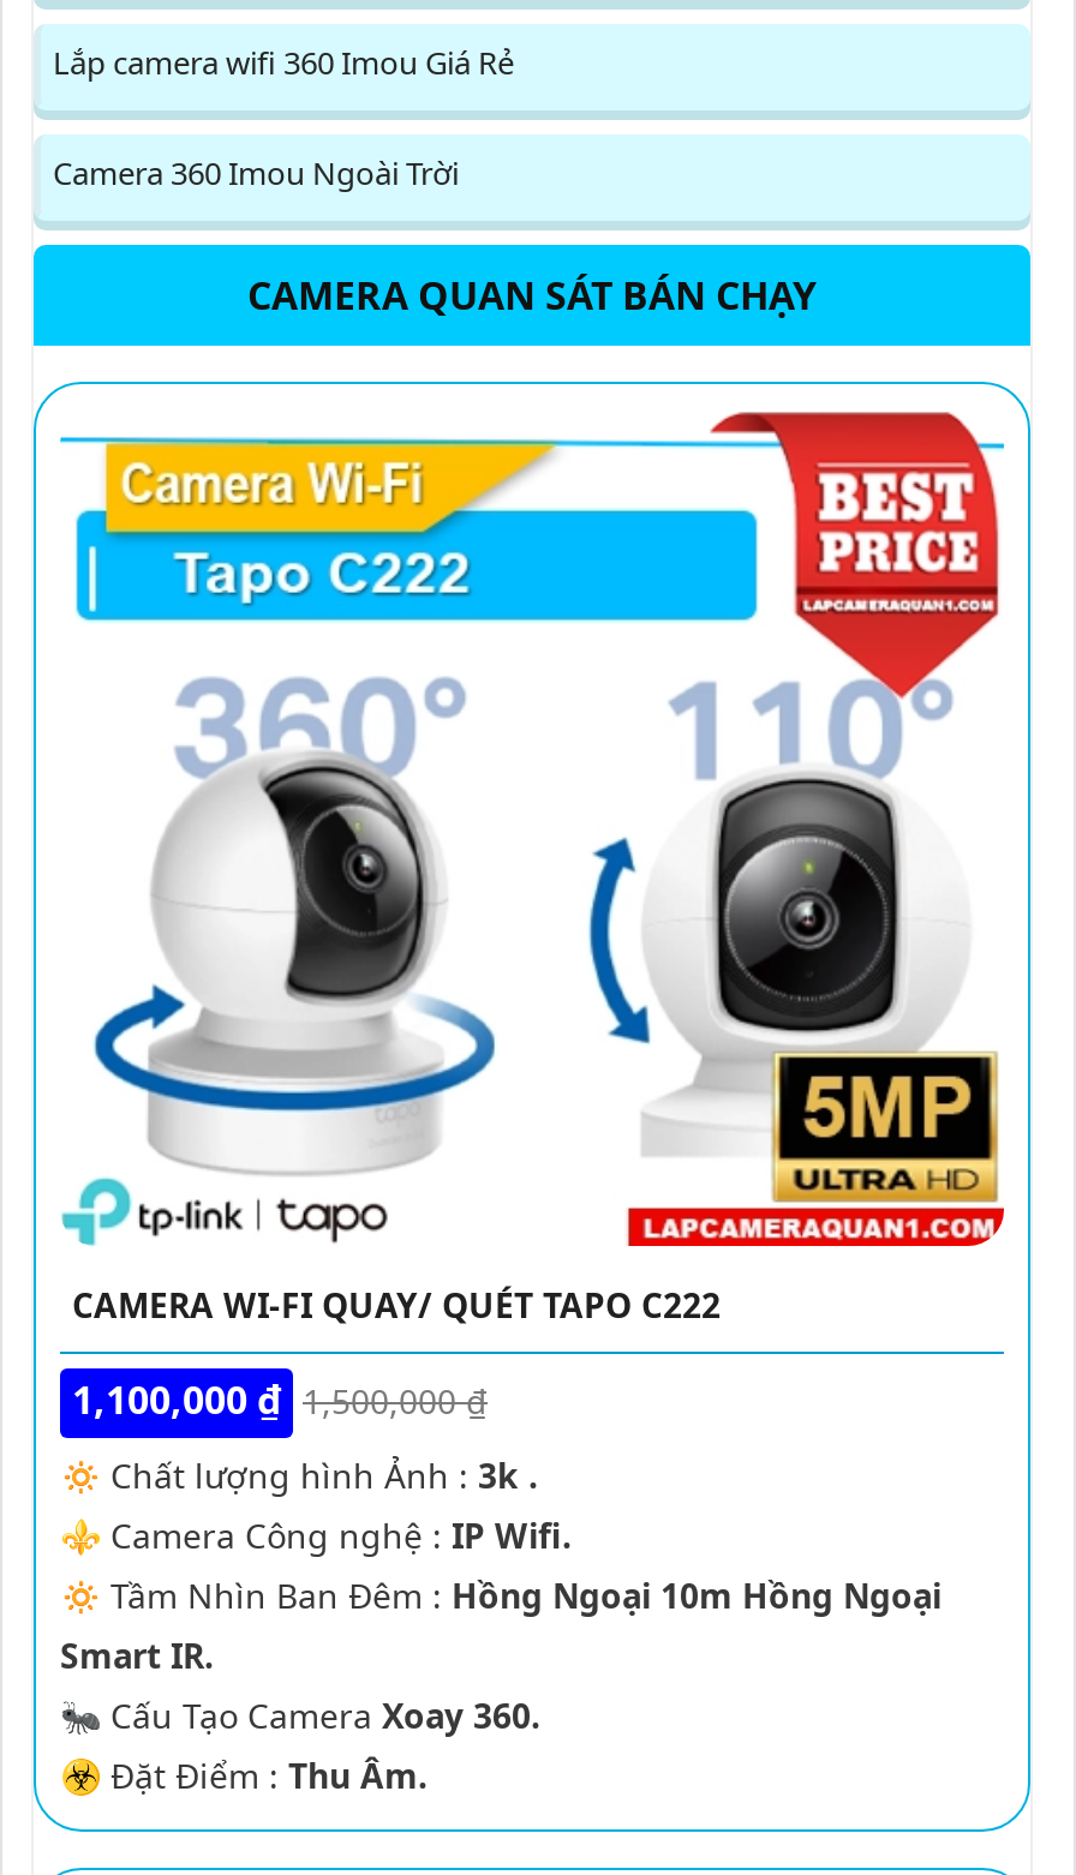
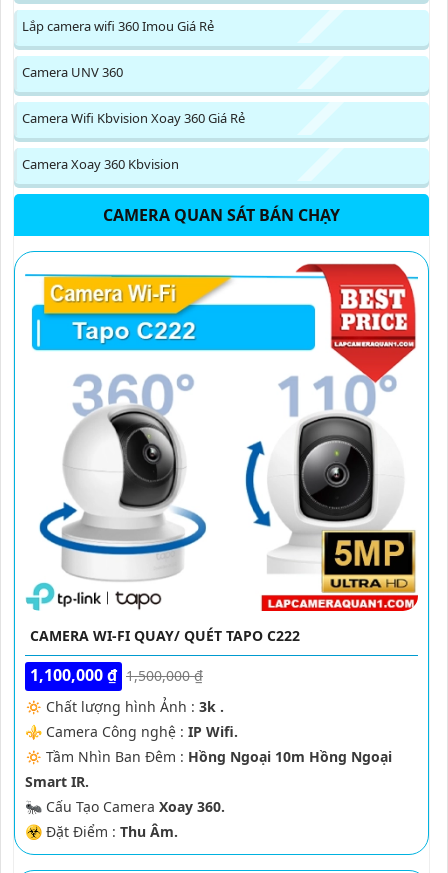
[53,151,459,194] Camera 360 Imou Ngoài Trời -> [22,63,245,173] Camera UNV 360 | Camera Wifi Kbvision Xoay 360 Giá Rẻ | Camera Xoay 360 Kbvision

